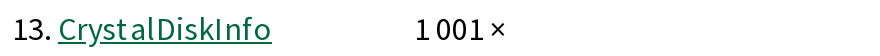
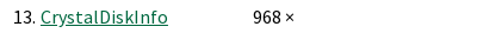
[414,9,506,49] 1 001 × -> [253,5,295,29] 968 ×

